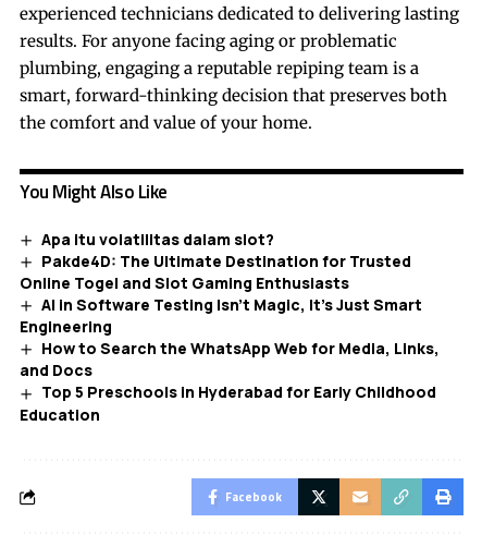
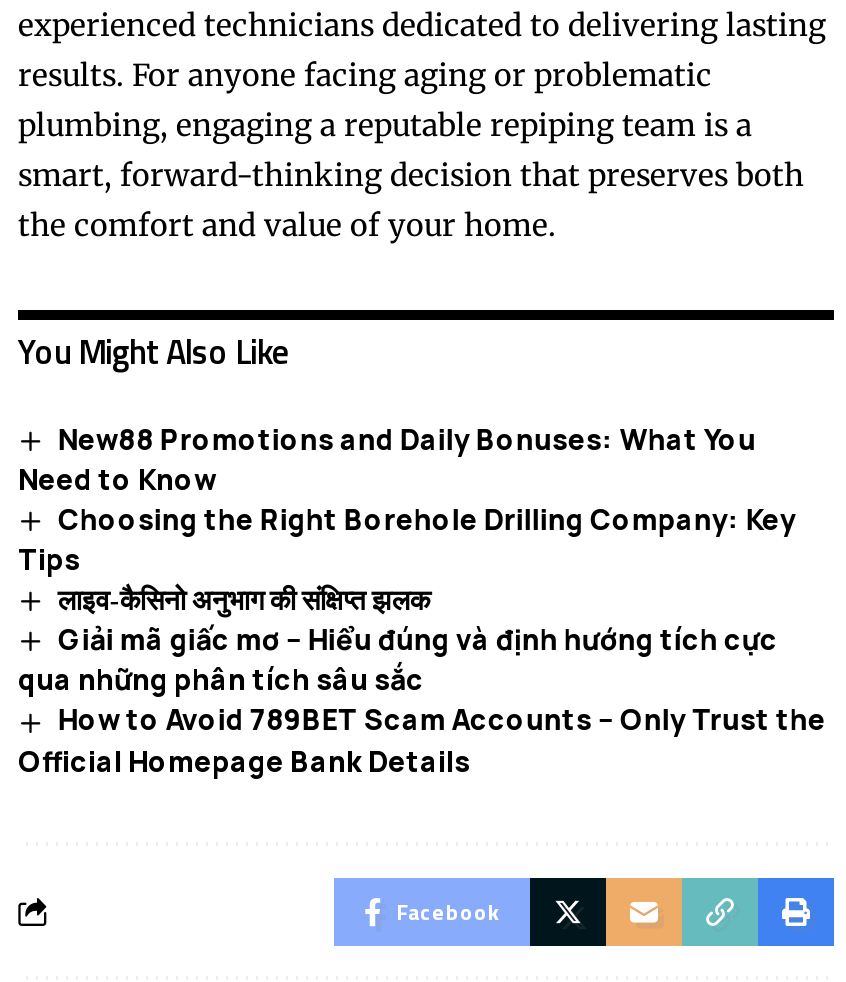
[20,228,439,425] Apa itu volatilitas dalam slot? | Pakde4D: The Ultimate Destination for Trusted | Online Togel and Slot Gaming Enthusiasts | AI in Software Testing Isn’t Magic, It’s Just Smart | Engineering | How to Search the WhatsApp Web for Media, Links, | and Docs | Top 5 Preschools in Hyderabad for Early Childhood | Education -> [18,419,826,779] New88 Promotions and Daily Bonuses: What You | Need to Know | Choosing the Right Borehole Drilling Company: Key | Tips | लाइव‑कैसिनो अनुभाग की संक्षिप्त झलक | Giải mã giấc mơ – Hiểu đúng và định hướng tích cực | qua những phân tích sâu sắc | How to Avoid 789BET Scam Accounts – Only Trust the | Official Homepage Bank Details

